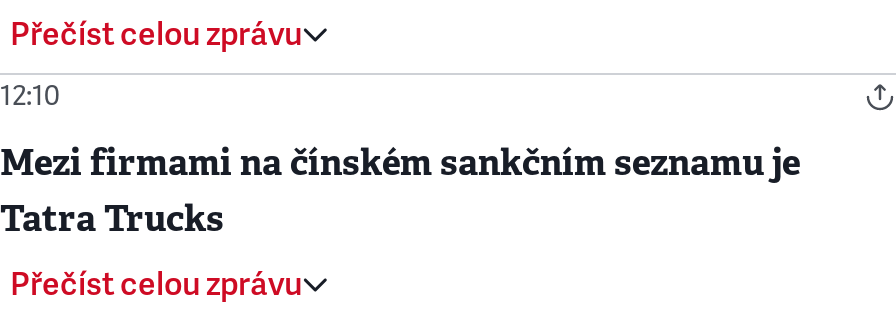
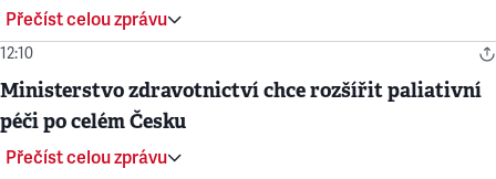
[0,139,800,241] Mezi firmami na čínském sankčním seznamu je | Tatra Trucks -> [0,77,482,134] Ministerstvo zdravotnictví chce rozšířit paliativní | péči po celém Česku

